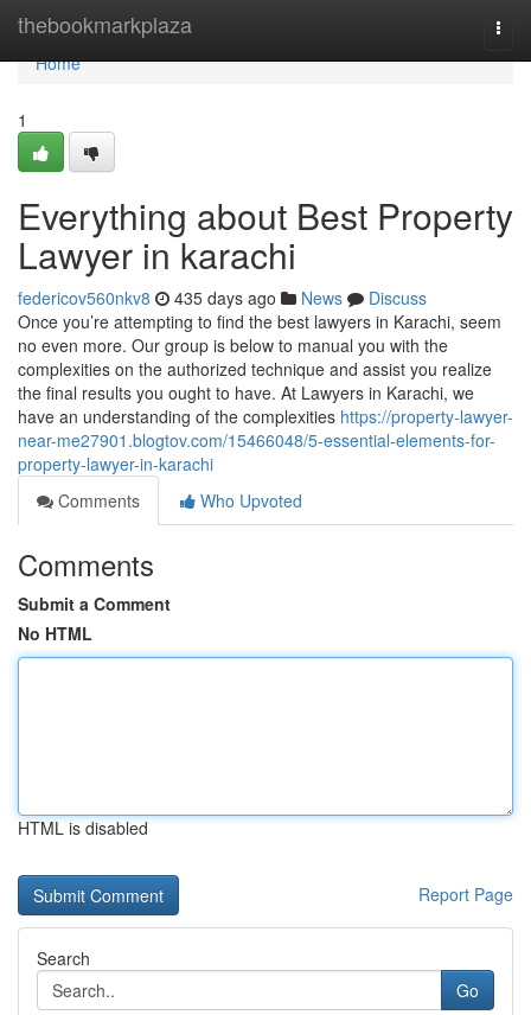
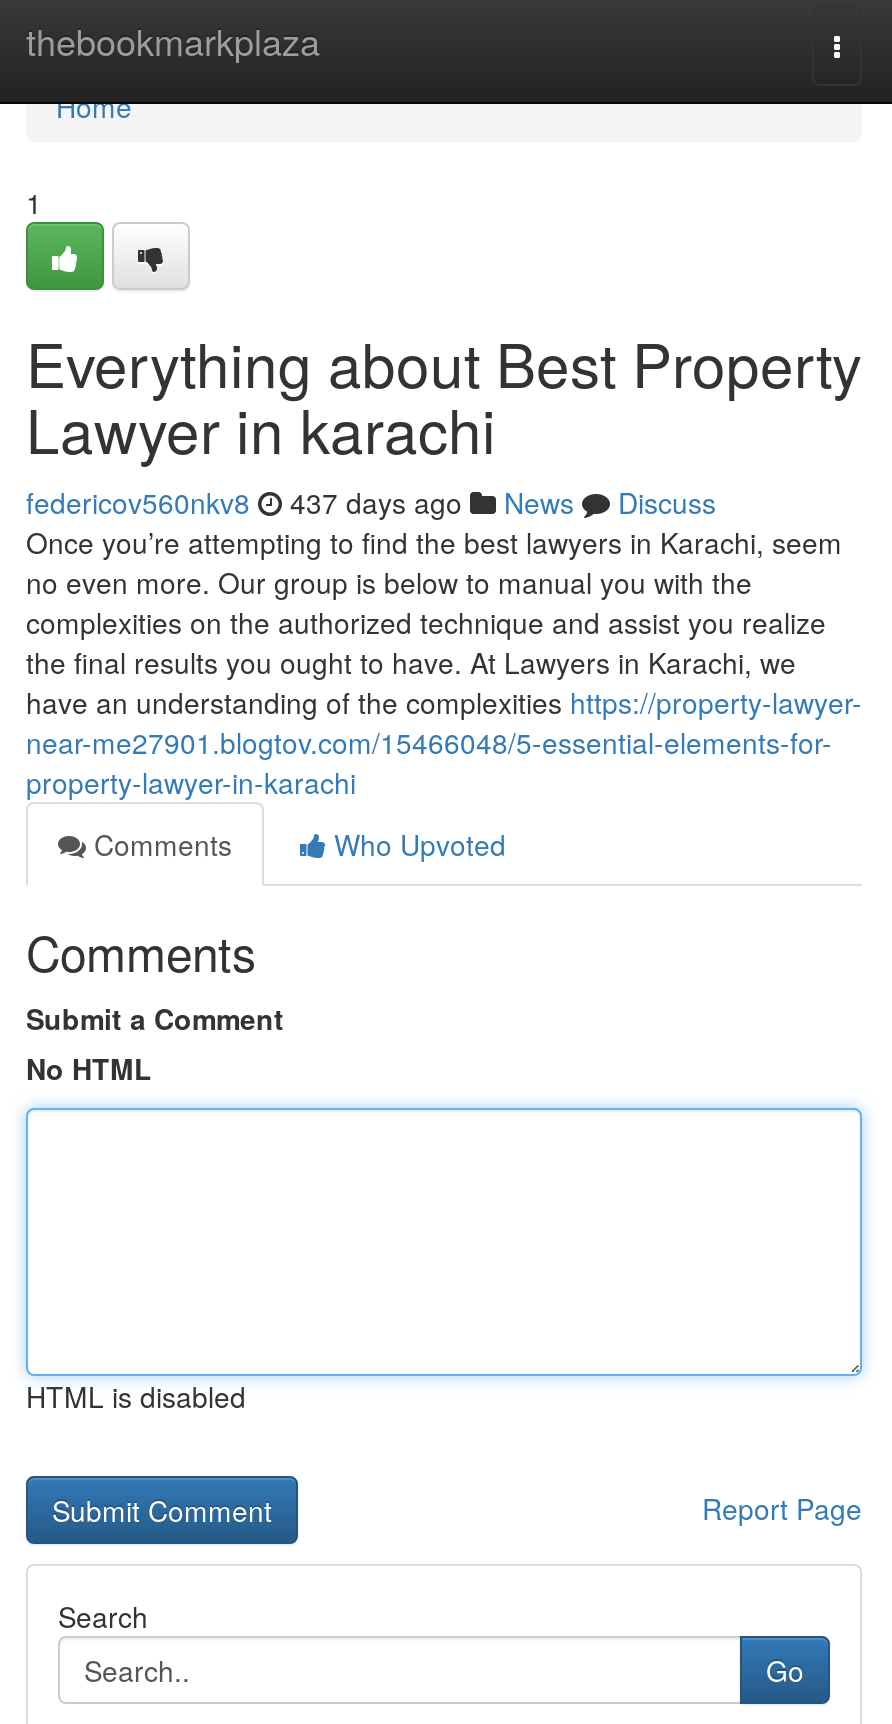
[18,286,427,309] federicov560nkv8 435 days ago News Discuss -> [26,482,716,522] federicov560nkv8 437 days ago News Discuss

